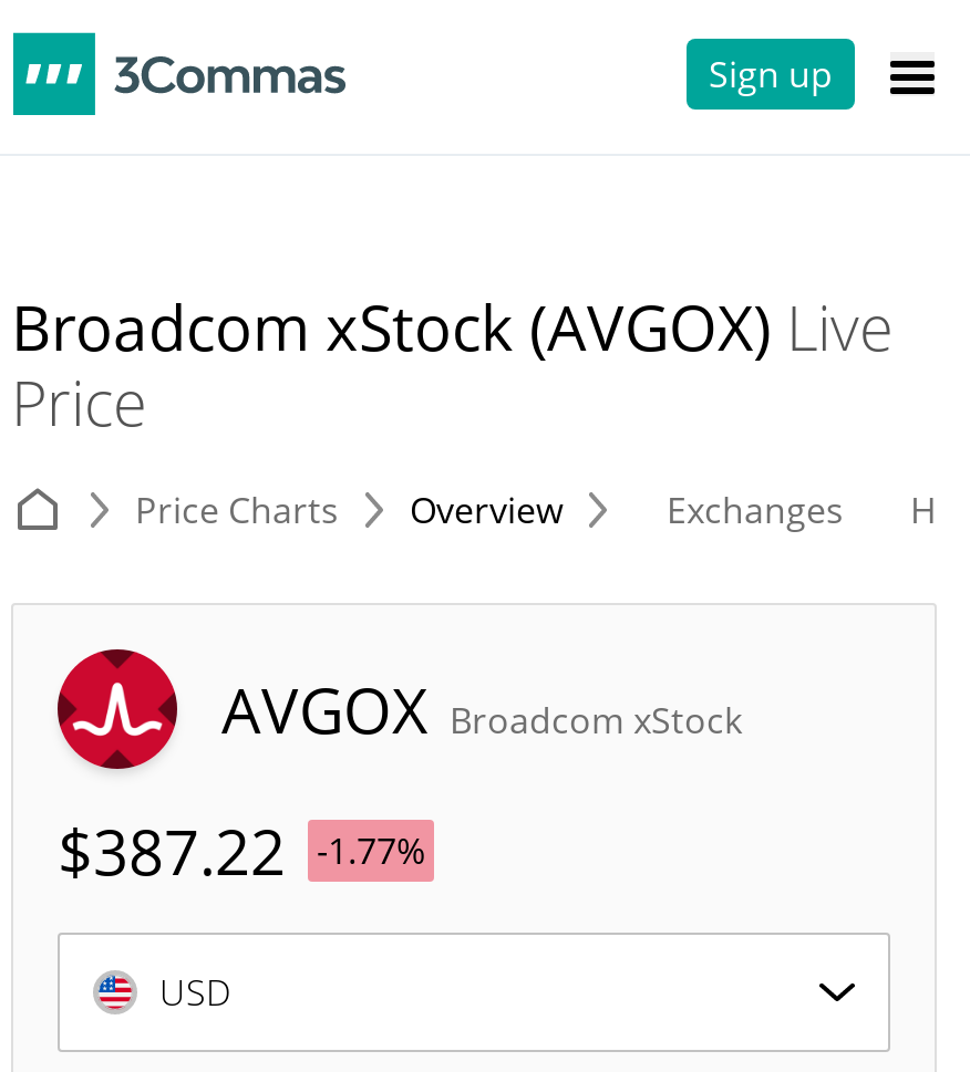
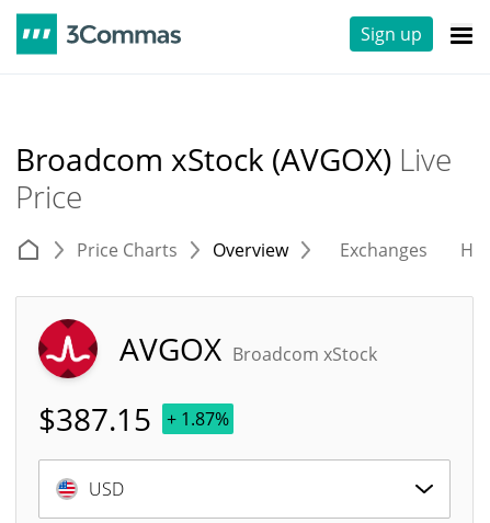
[58,809,425,893] $387.22 | -1.77% -> [38,398,229,440] $387.15 | + 1.87%

